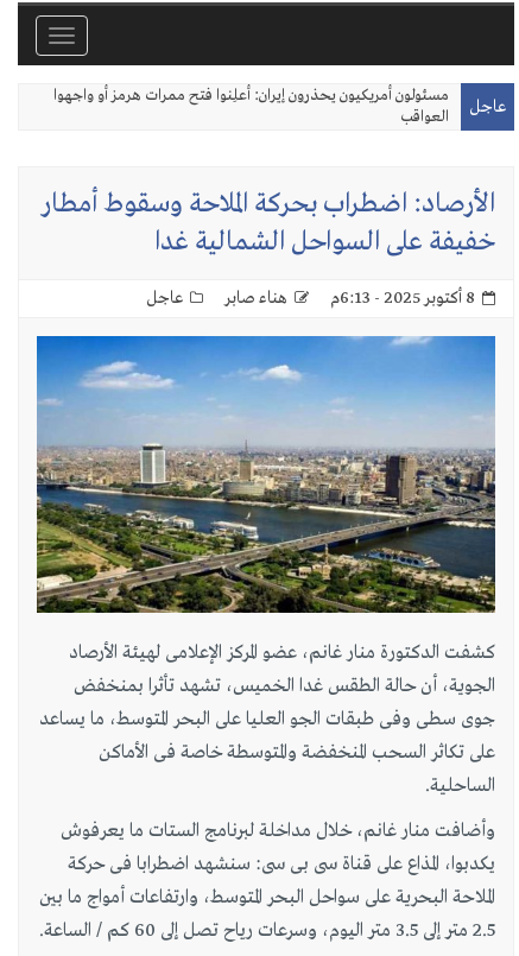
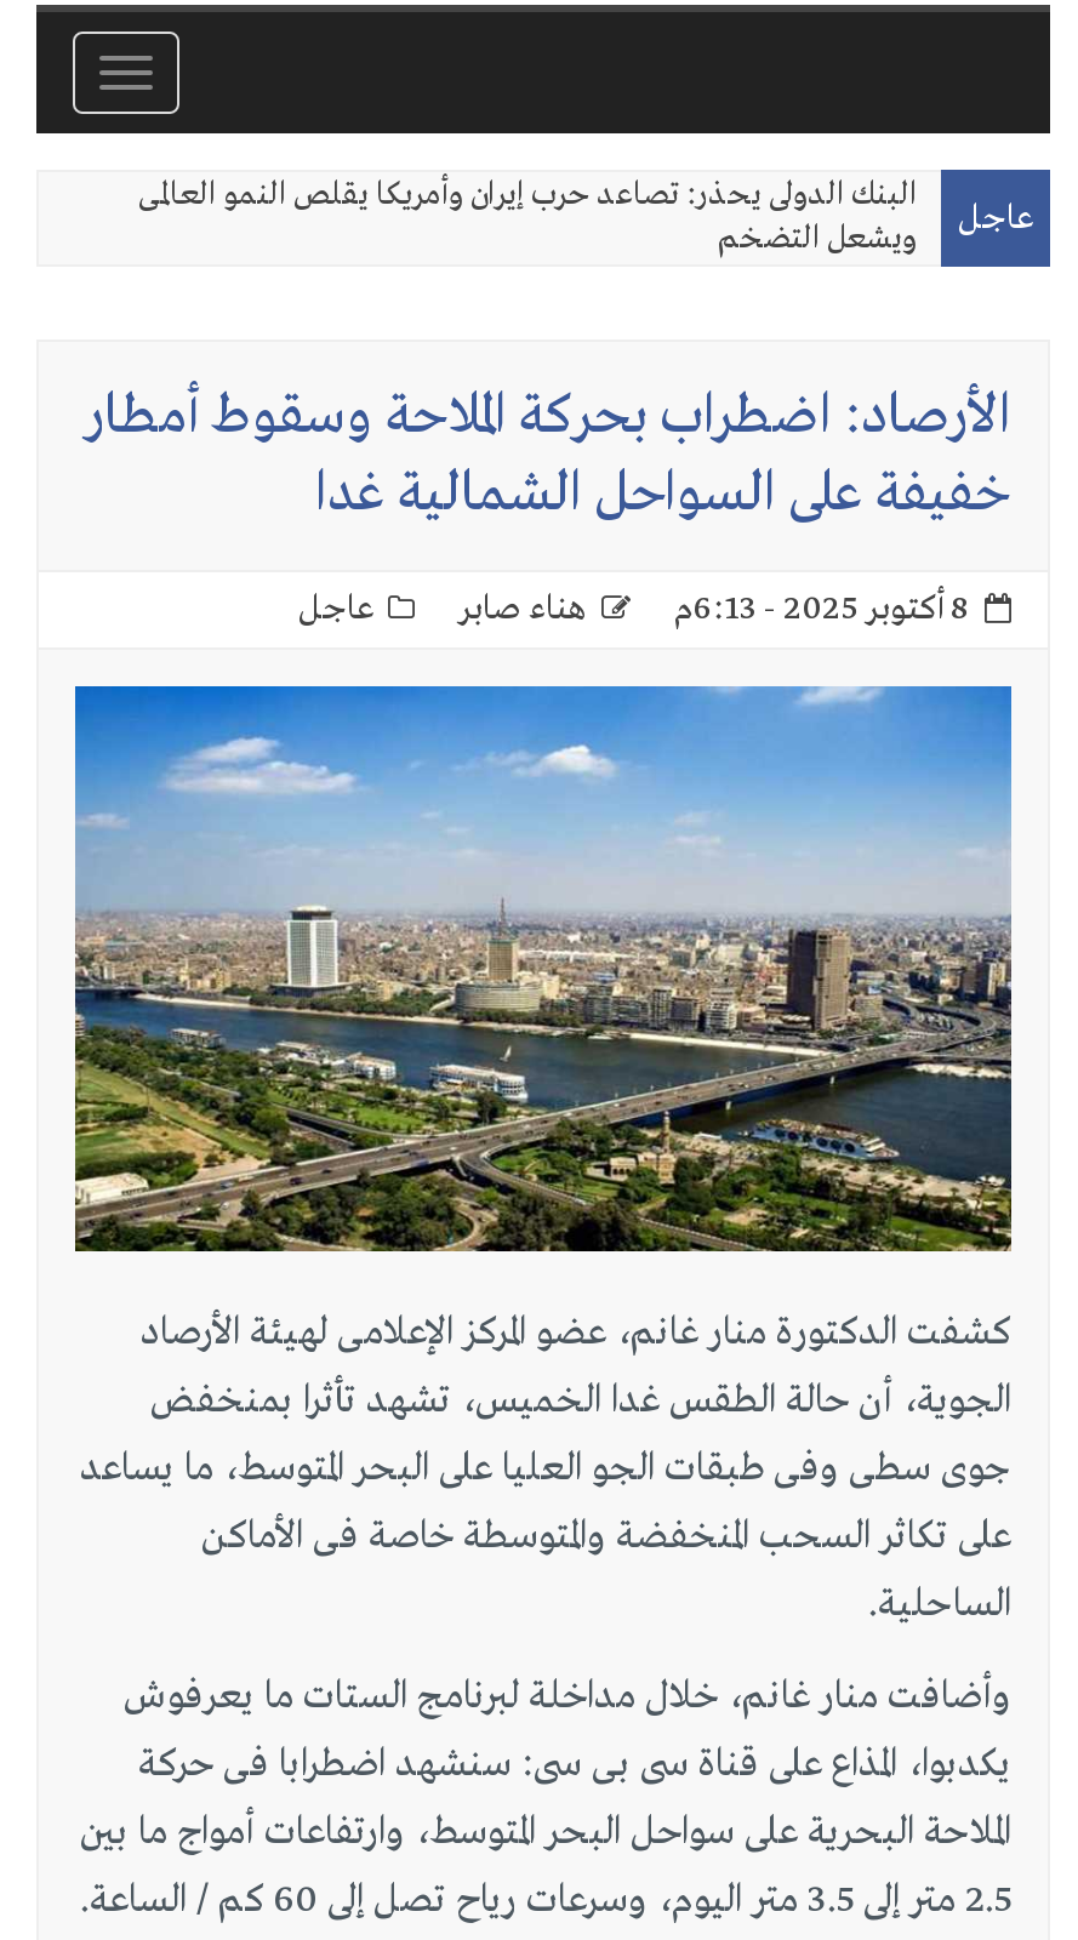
[53,85,449,126] مسئولون أمريكيون يحذرون إيران: أعلِنوا فتح ممرات هرمز أو واجهوا | العواقب -> [138,173,917,258] البنك الدولى يحذر: تصاعد حرب إيران وأمريكا يقلص النمو العالمى | ويشعل التضخم

